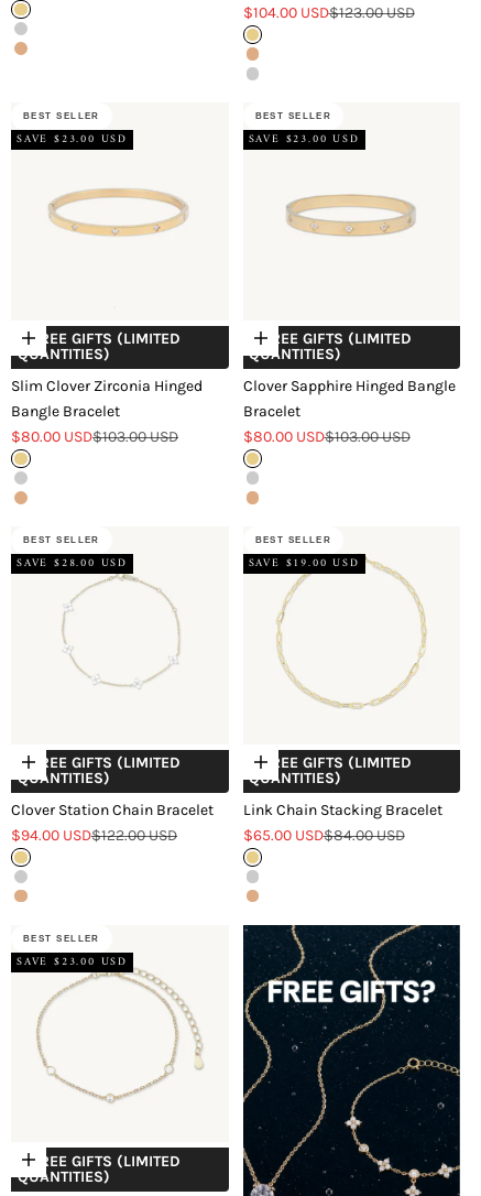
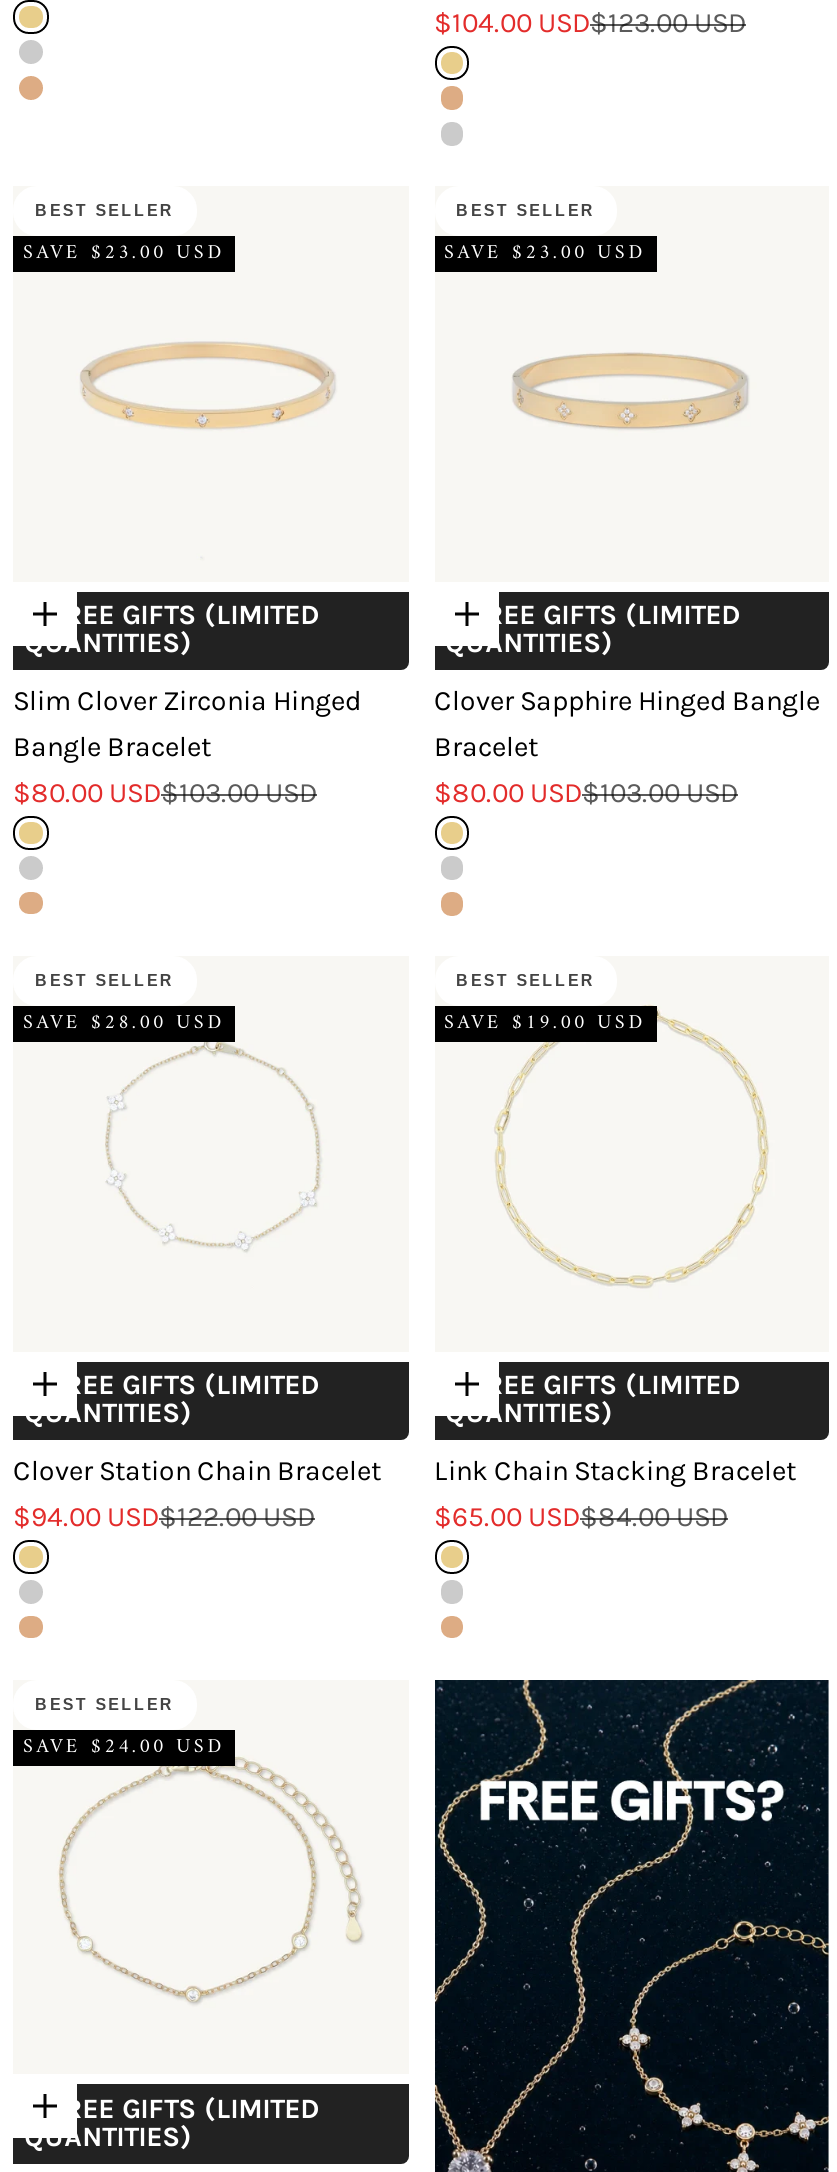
[17,953,128,971] SAVE $23.00 USD -> [23,1730,225,1764] SAVE $24.00 USD

